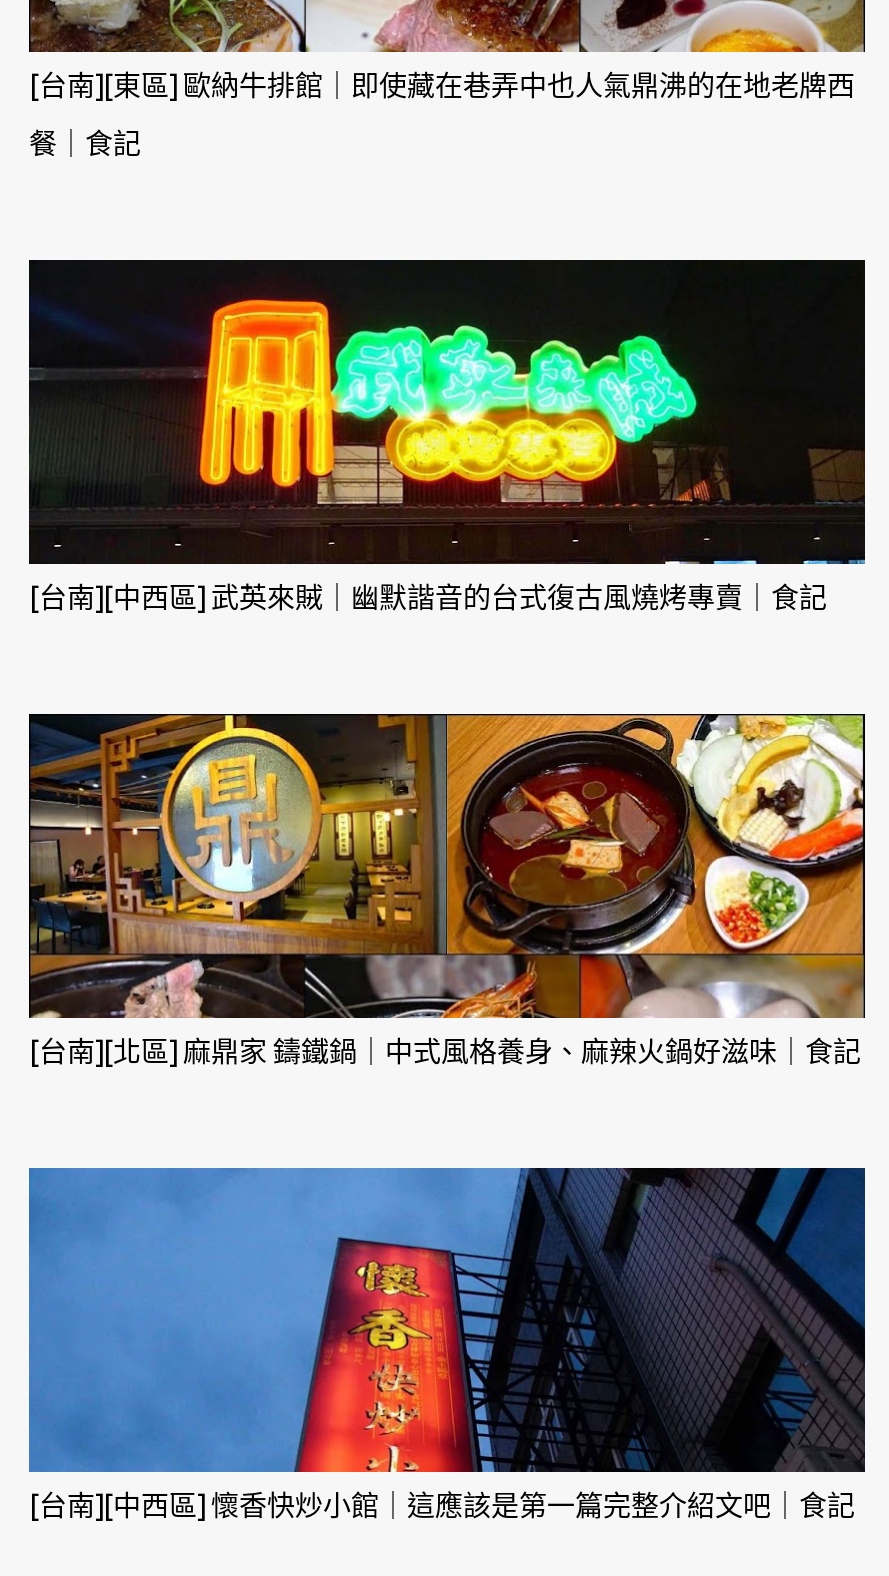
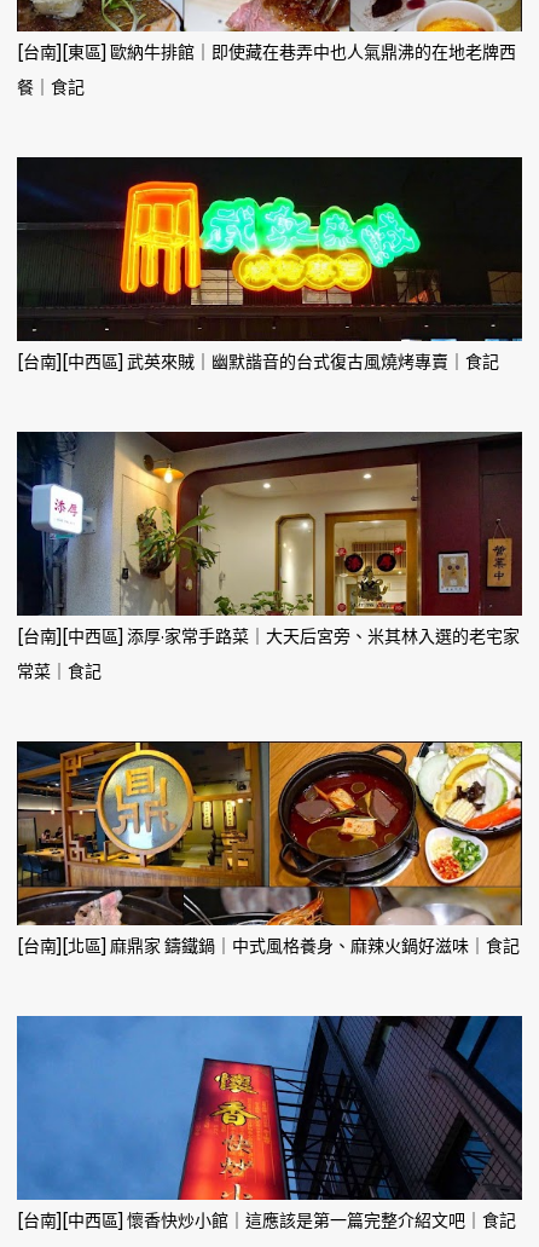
none -> [17,432,522,681] [image] | [台南][中西區] 添厚·家常手路菜｜大天后宮旁、米其林入選的老宅家 | 常菜｜食記

